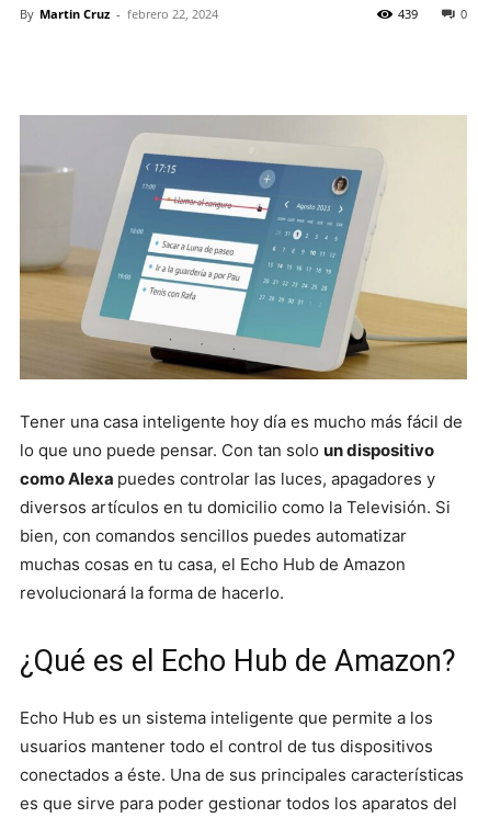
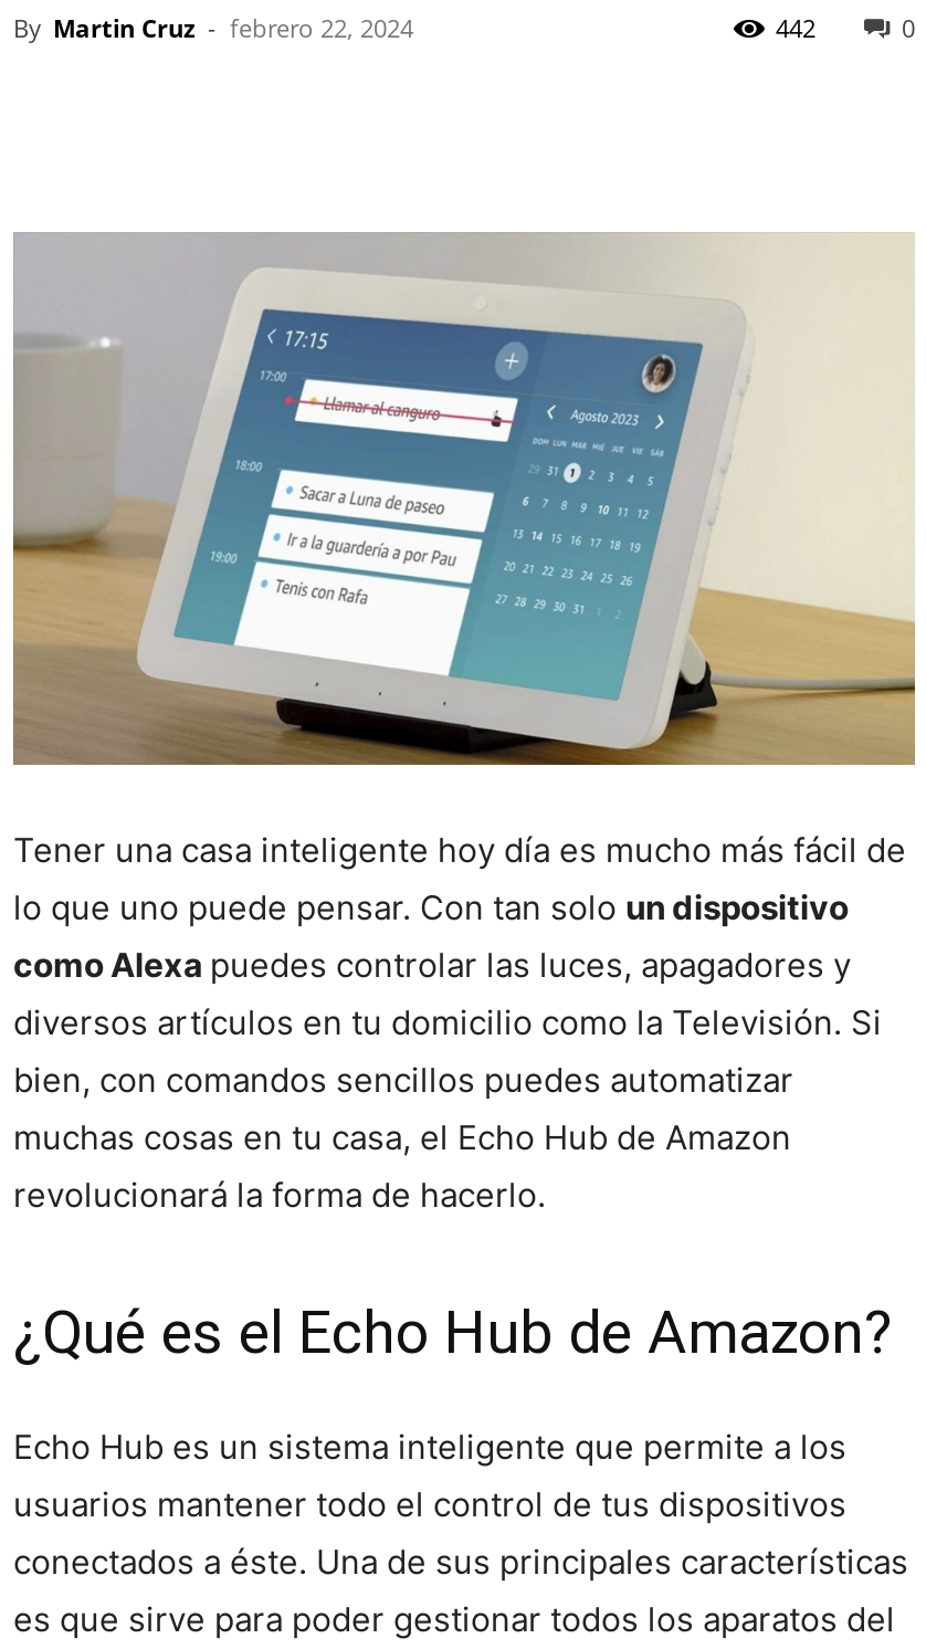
[398,5,418,22] 439 -> [776,11,815,44] 442

